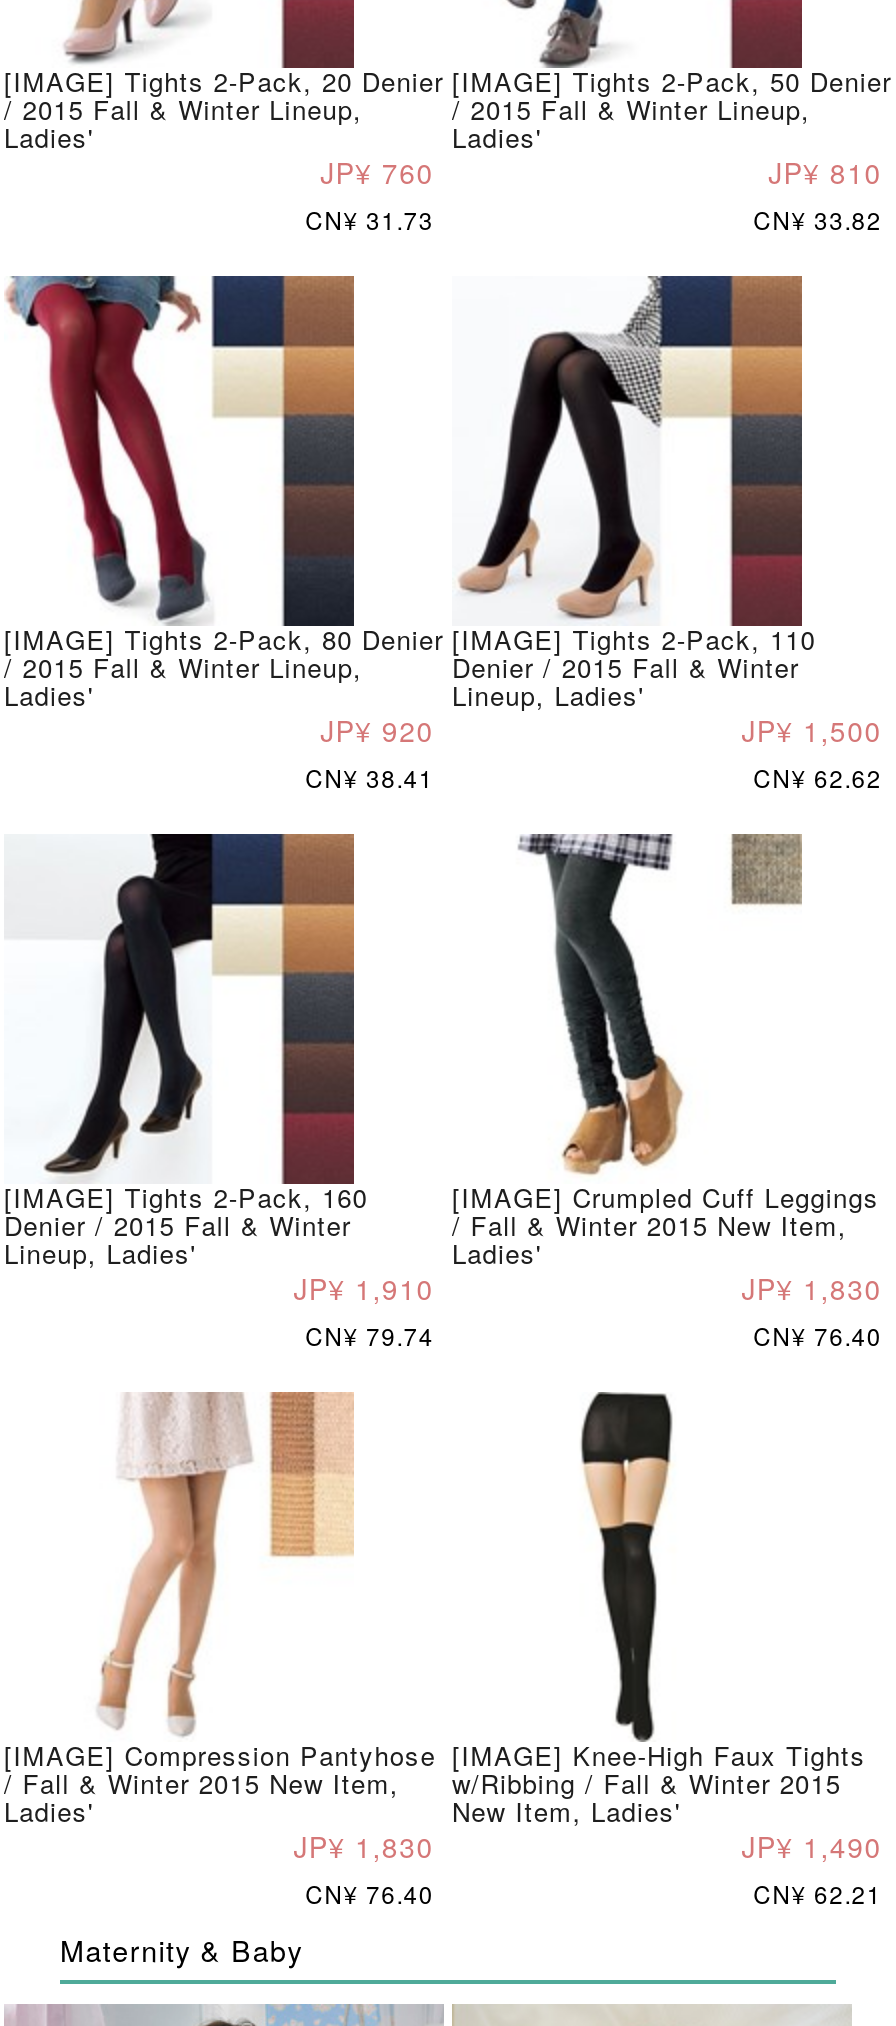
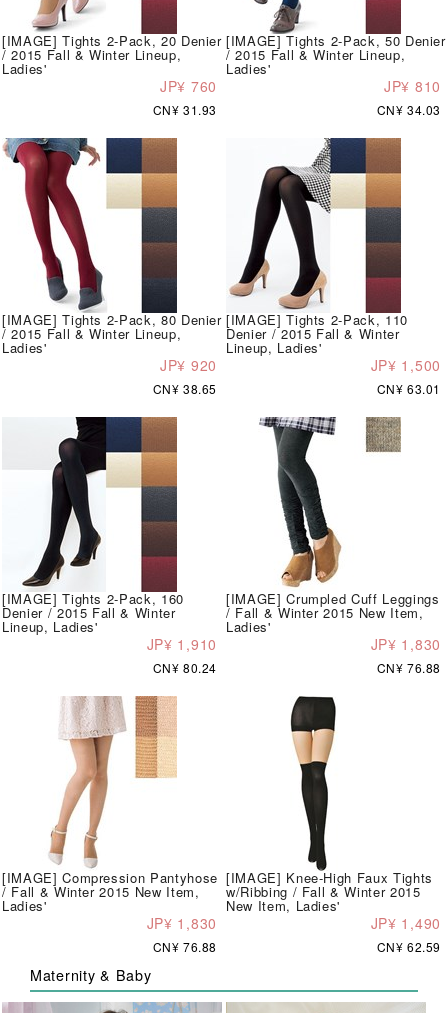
[305,202,434,236] CN¥ 31.73 -> [153,101,217,118] CN¥ 31.93
[753,202,882,236] CN¥ 33.82 -> [377,101,441,118] CN¥ 34.03
[305,760,434,794] CN¥ 38.41 -> [153,380,217,397] CN¥ 38.65
[753,760,882,794] CN¥ 62.62 -> [377,380,441,397] CN¥ 63.01
[305,1318,434,1352] CN¥ 79.74 -> [153,659,217,676] CN¥ 80.24
[753,1318,882,1352] CN¥ 76.40 -> [377,659,441,676] CN¥ 76.88
[305,1876,434,1910] CN¥ 76.40 -> [153,938,217,955] CN¥ 76.88
[753,1876,882,1910] CN¥ 62.21 -> [377,938,441,955] CN¥ 62.59

